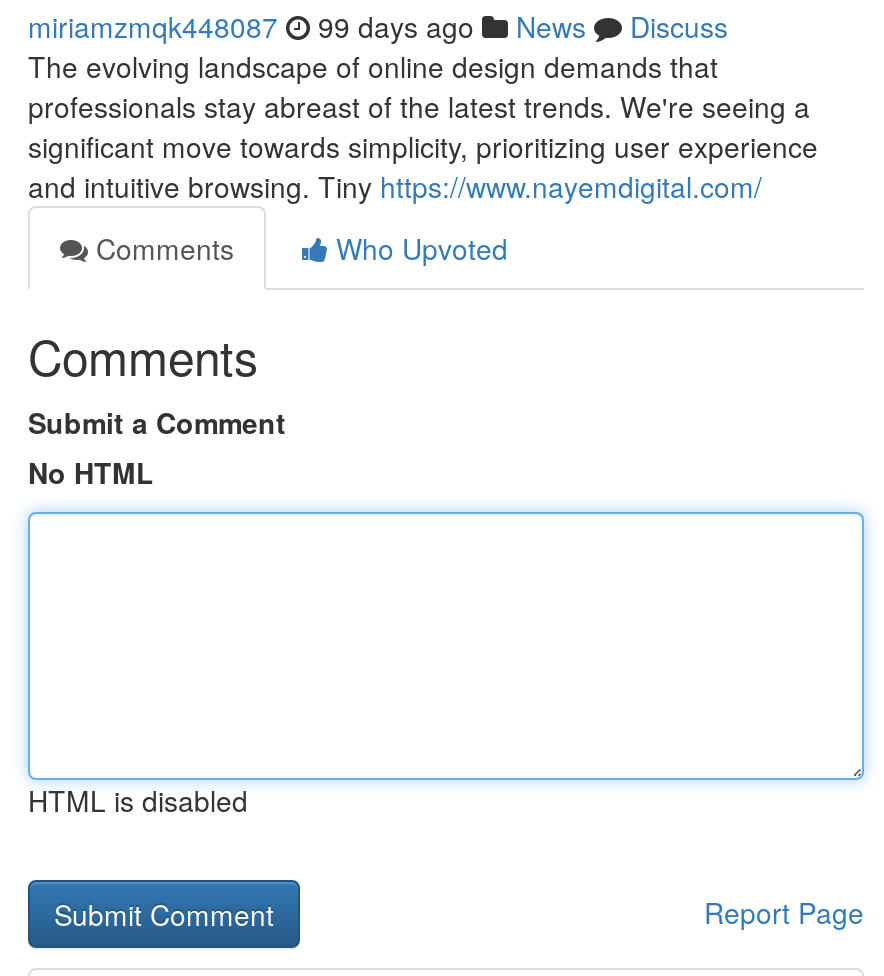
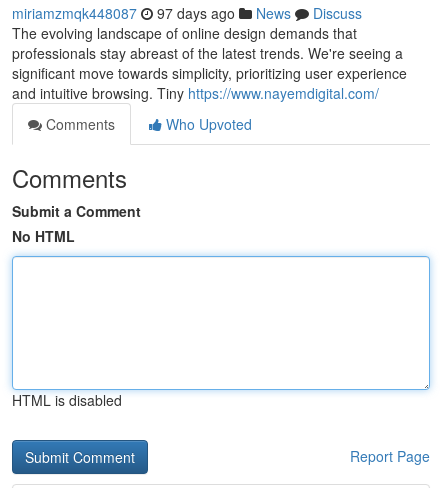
[28,6,728,46] miriamzmqk448087 99 days ago News Discuss -> [12,3,362,23] miriamzmqk448087 97 days ago News Discuss

